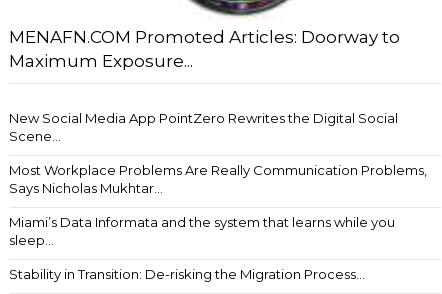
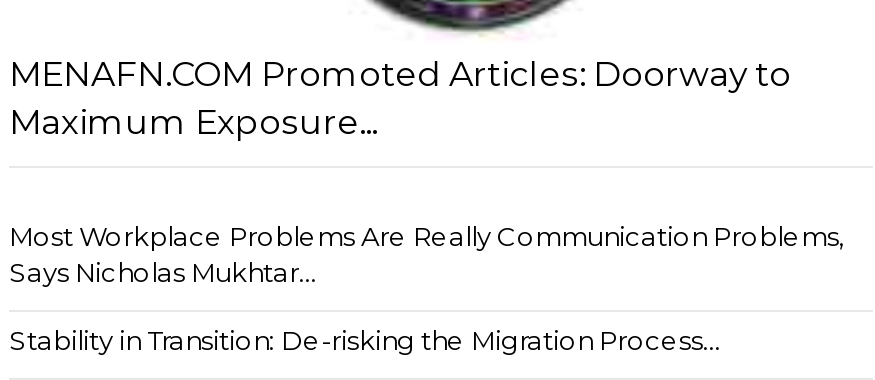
[9,110,398,144] New Social Media App PointZero Rewrites the Digital Social | Scene... -> none
[9,214,395,248] Miami’s Data Informata and the system that learns while you | sleep... -> none

